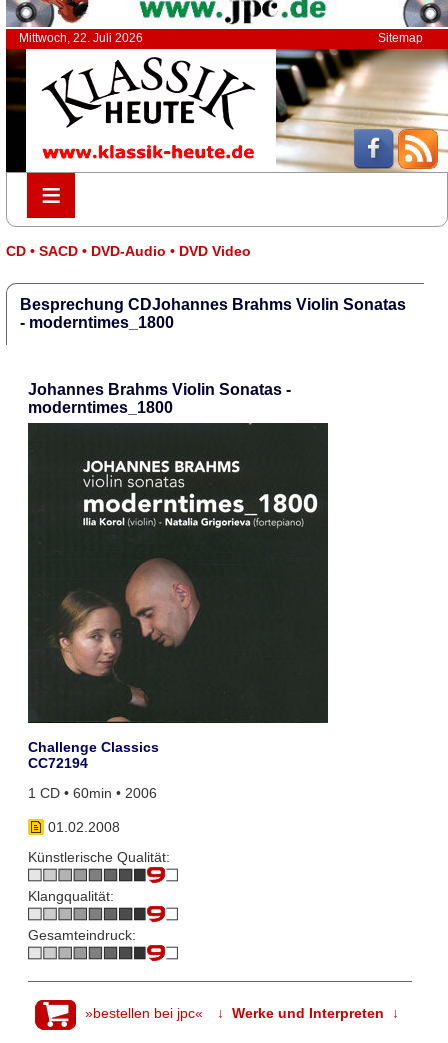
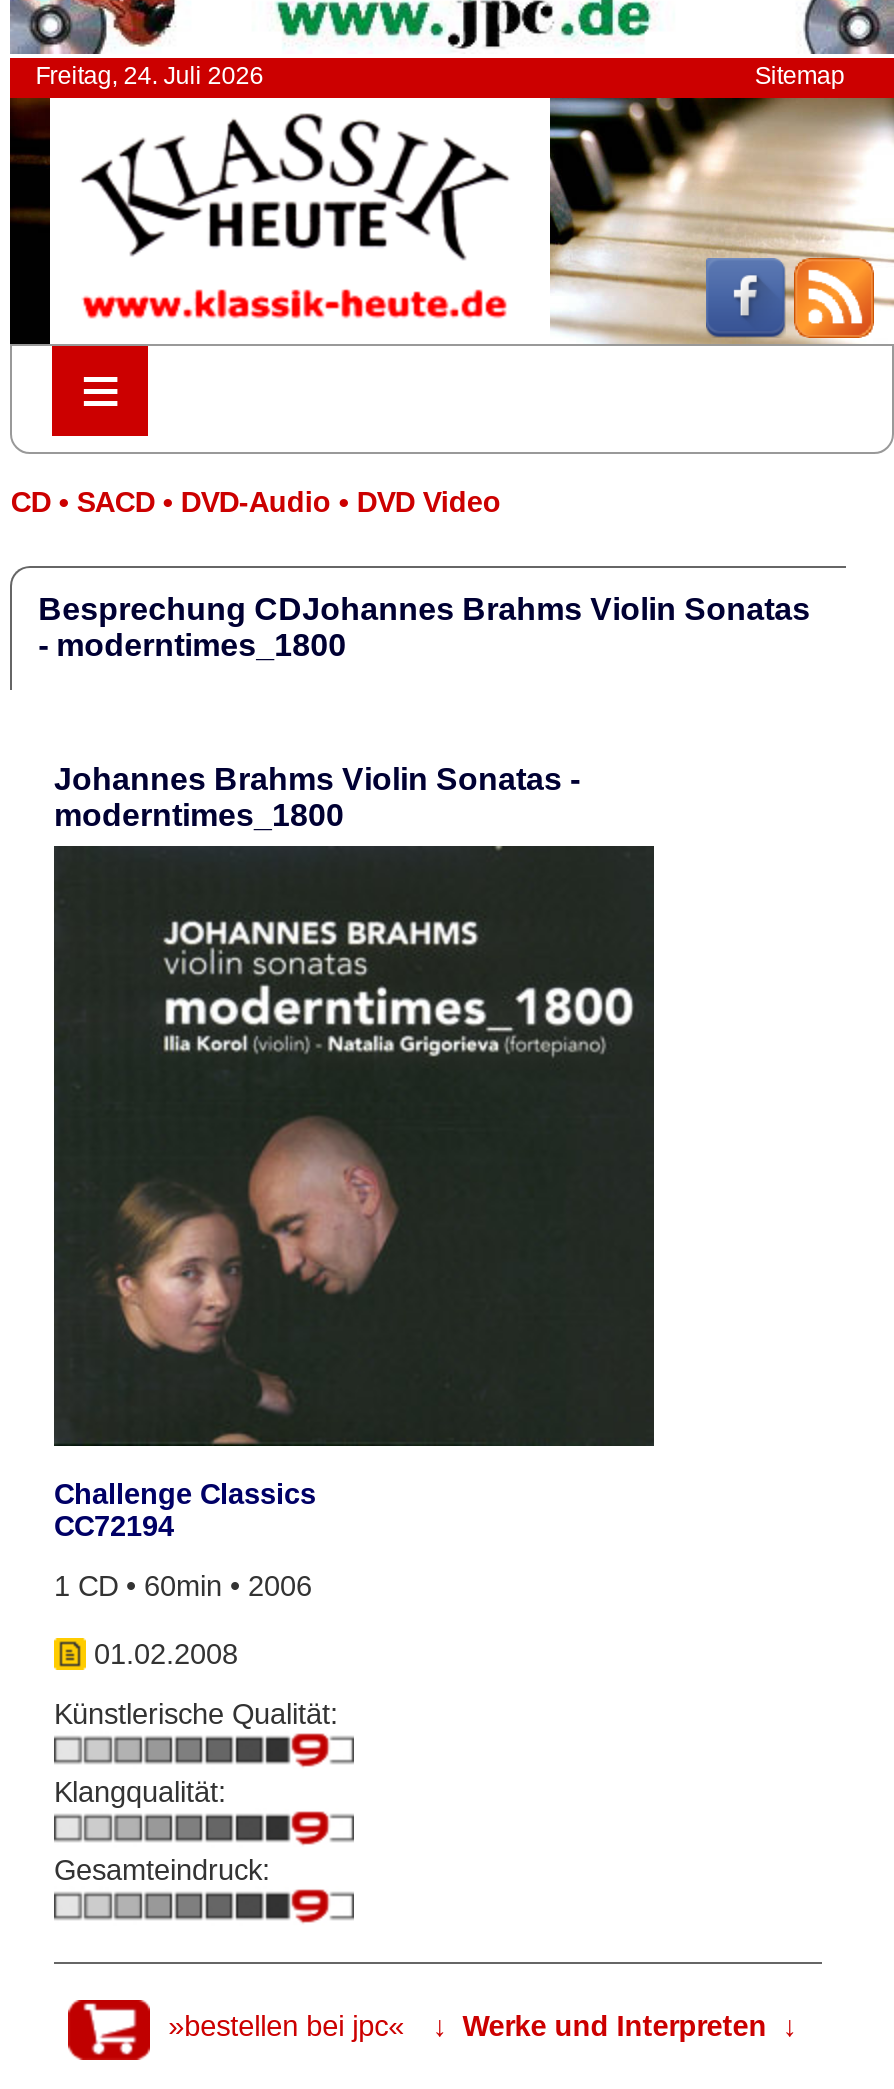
[19,31,143,45] Mittwoch, 22. Juli 2026 -> [35,62,263,90] Freitag, 24. Juli 2026

